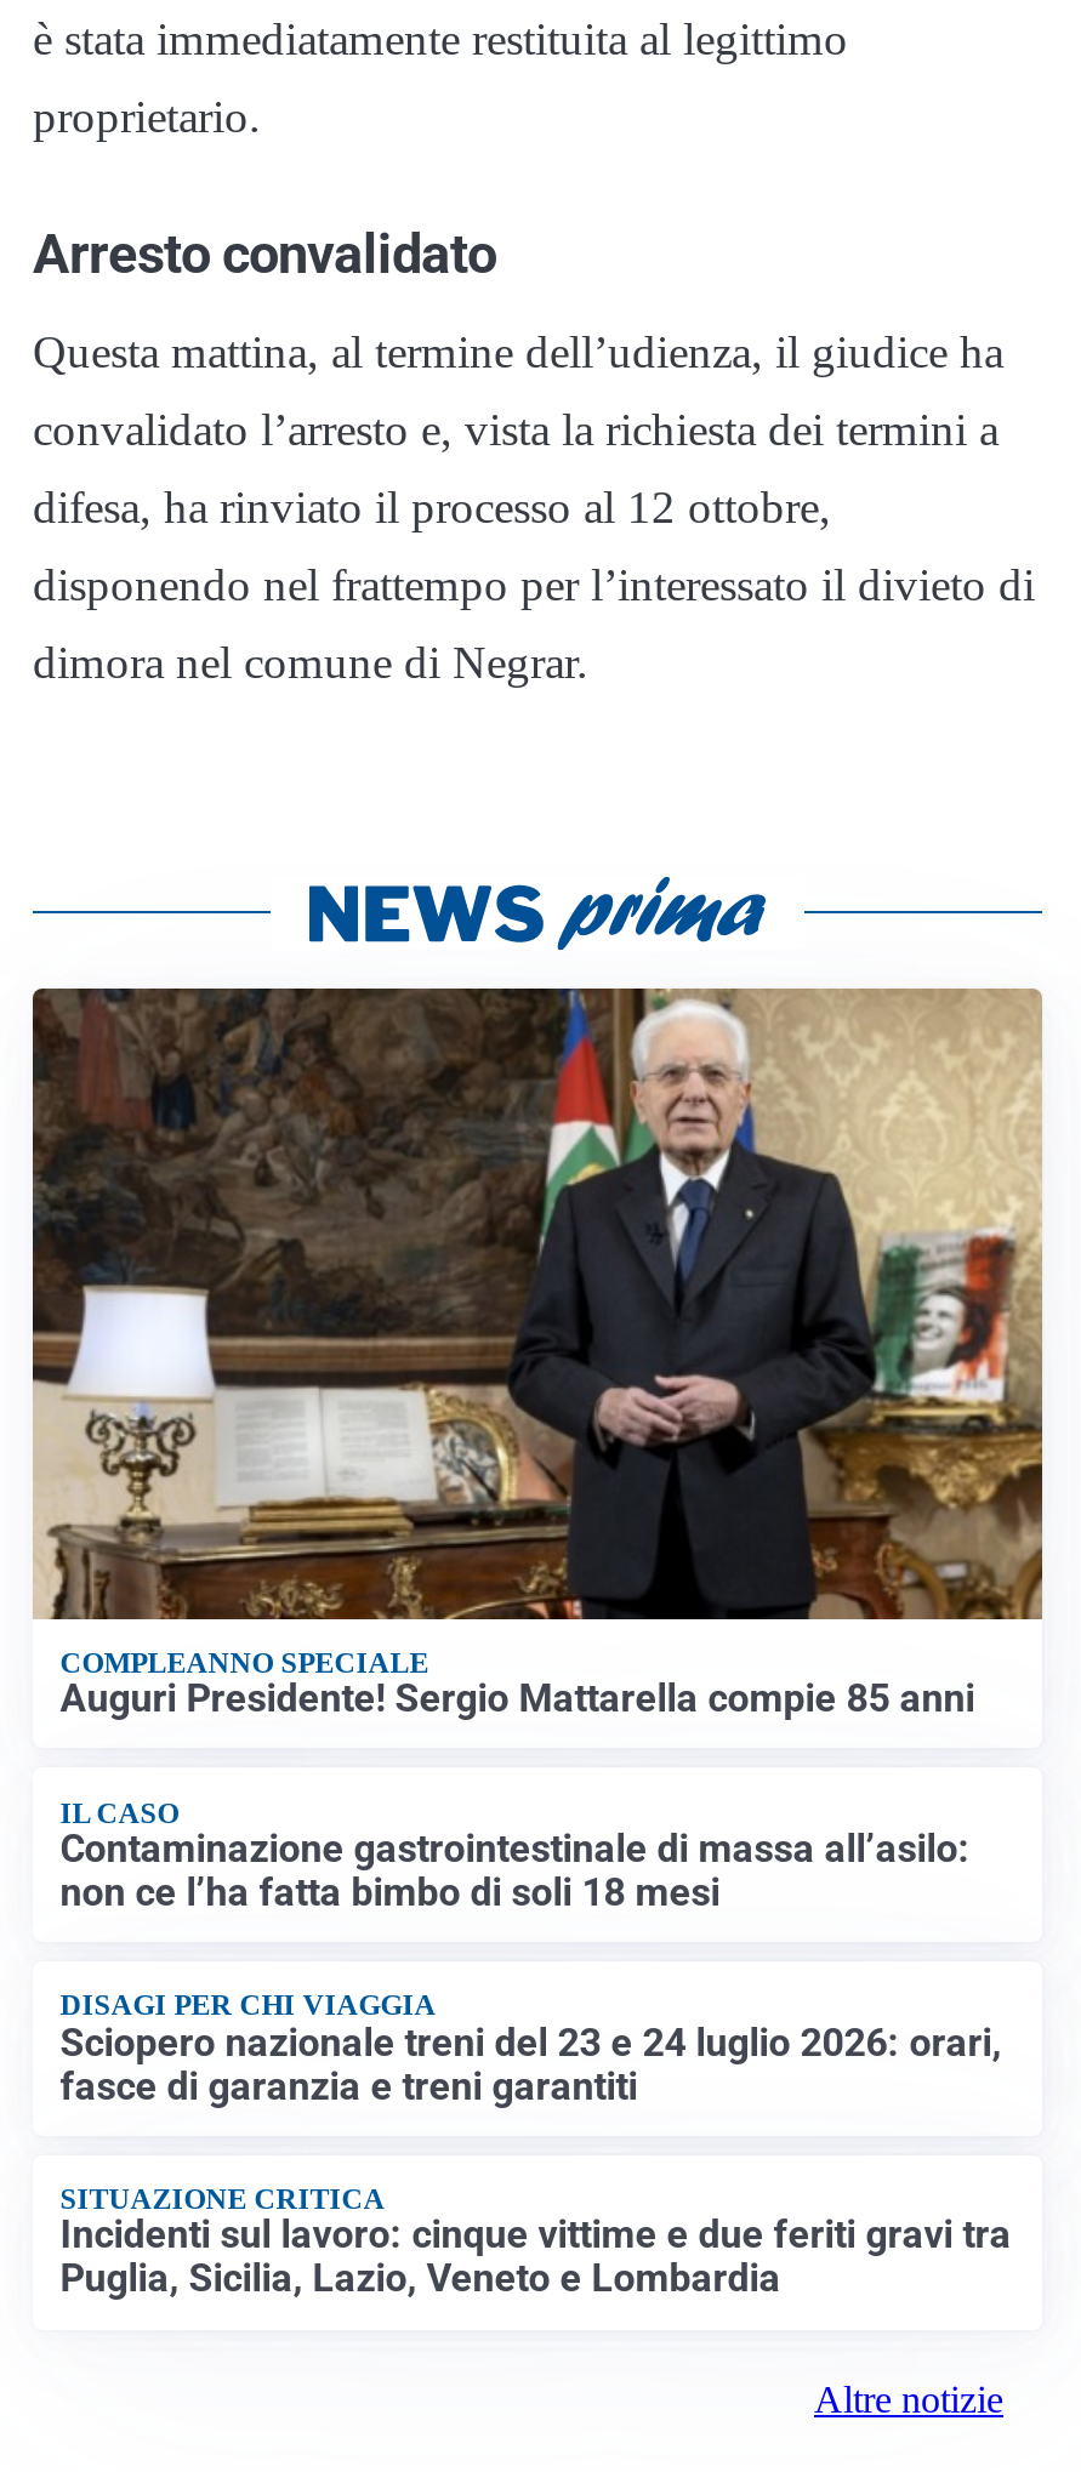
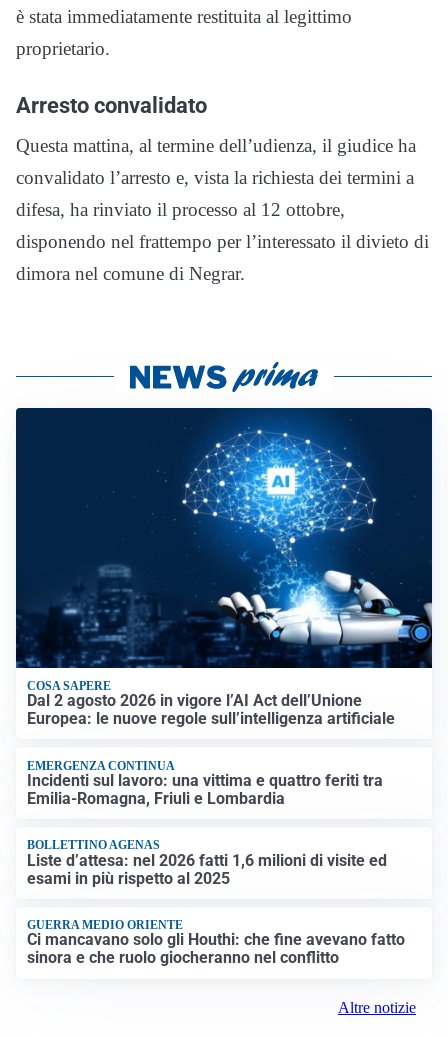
[30,986,1045,1722] [image] | COMPLEANNO SPECIALE | Auguri Presidente! Sergio Mattarella compie 85 anni -> [15,407,433,728] [image] | COSA SAPERE | Dal 2 agosto 2026 in vigore l’AI Act dell’Unione | Europea: le nuove regole sull’intelligenza artificiale
[60,1795,970,1915] IL CASO | Contaminazione gastrointestinale di massa all’asilo: | non ce l’ha fatta bimbo di soli 18 mesi -> [27,758,383,808] EMERGENZA CONTINUA | Incidenti sul lavoro: una vittima e quattro feriti tra | Emilia-Romagna, Friuli e Lombardia
[60,1989,1001,2109] DISAGI PER CHI VIAGGIA | Sciopero nazionale treni del 23 e 24 luglio 2026: orari, | fasce di garanzia e treni garantiti -> [27,838,387,888] BOLLETTINO AGENAS | Liste d’attesa: nel 2026 fatti 1,6 milioni di visite ed | esami in più rispetto al 2025
[60,2182,1011,2302] SITUAZIONE CRITICA | Incidenti sul lavoro: cinque vittime e due feriti gravi tra | Puglia, Sicilia, Lazio, Veneto e Lombardia -> [27,918,405,967] GUERRA MEDIO ORIENTE | Ci mancavano solo gli Houthi: che fine avevano fatto | sinora e che ruolo giocheranno nel conflitto

